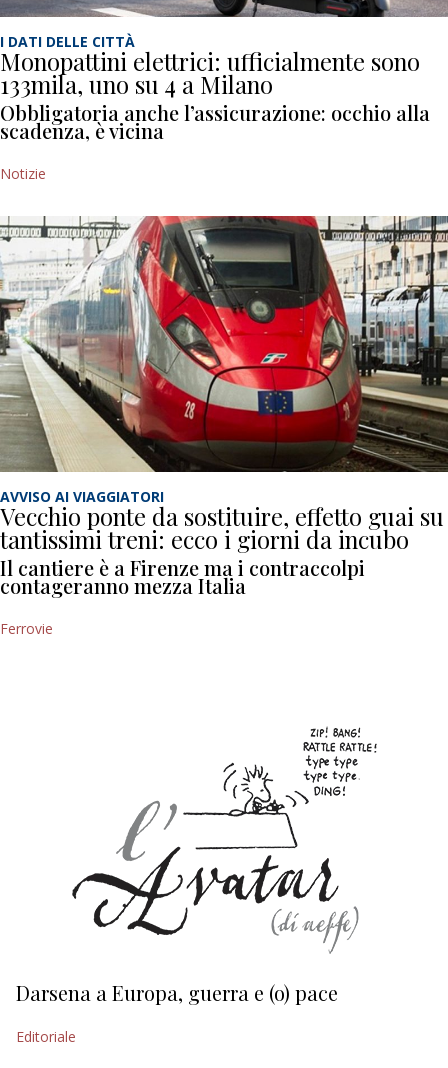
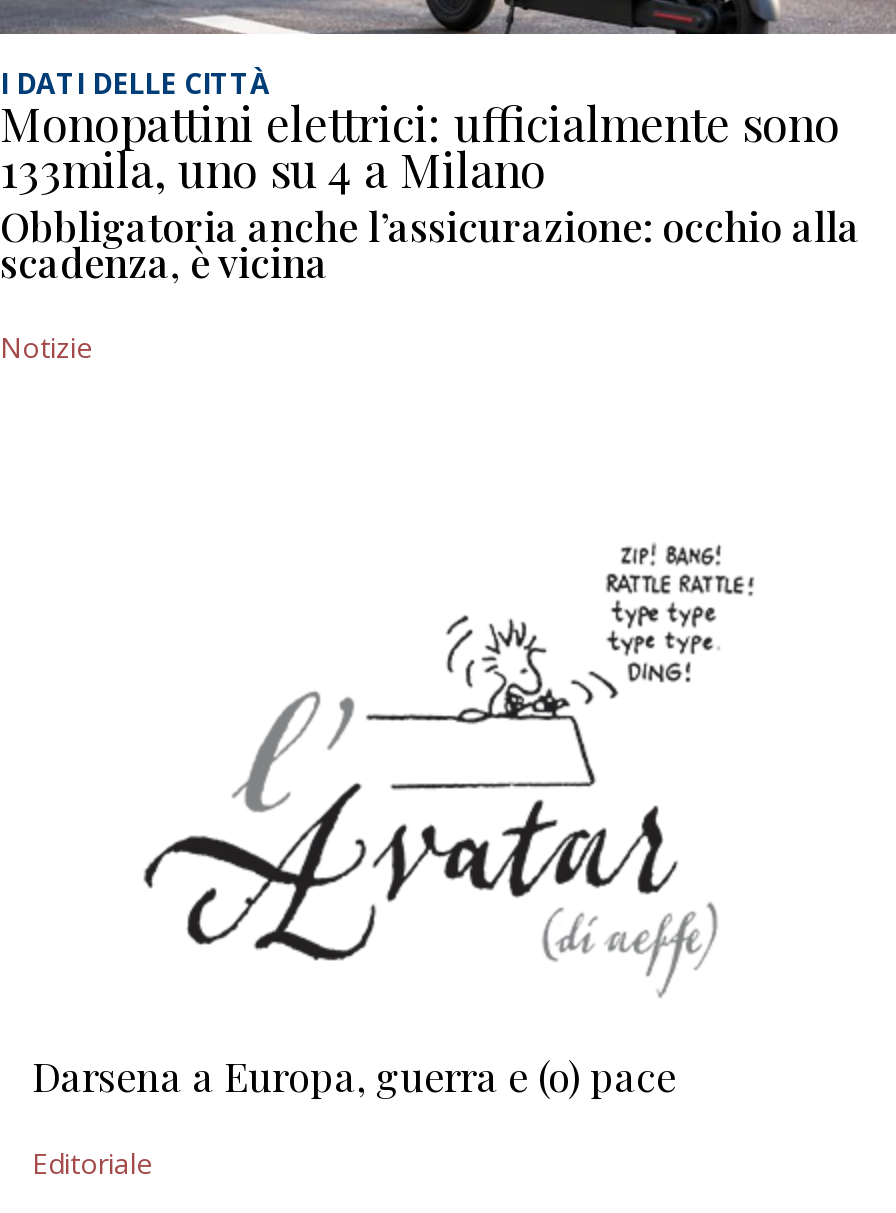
[0,215,445,638] [image] | AVVISO AI VIAGGIATORI | Vecchio ponte da sostituire, effetto guai su | tantissimi treni: ecco i giorni da incubo | Il cantiere è a Firenze ma i contraccolpi | contageranno mezza Italia | Ferrovie -> none

